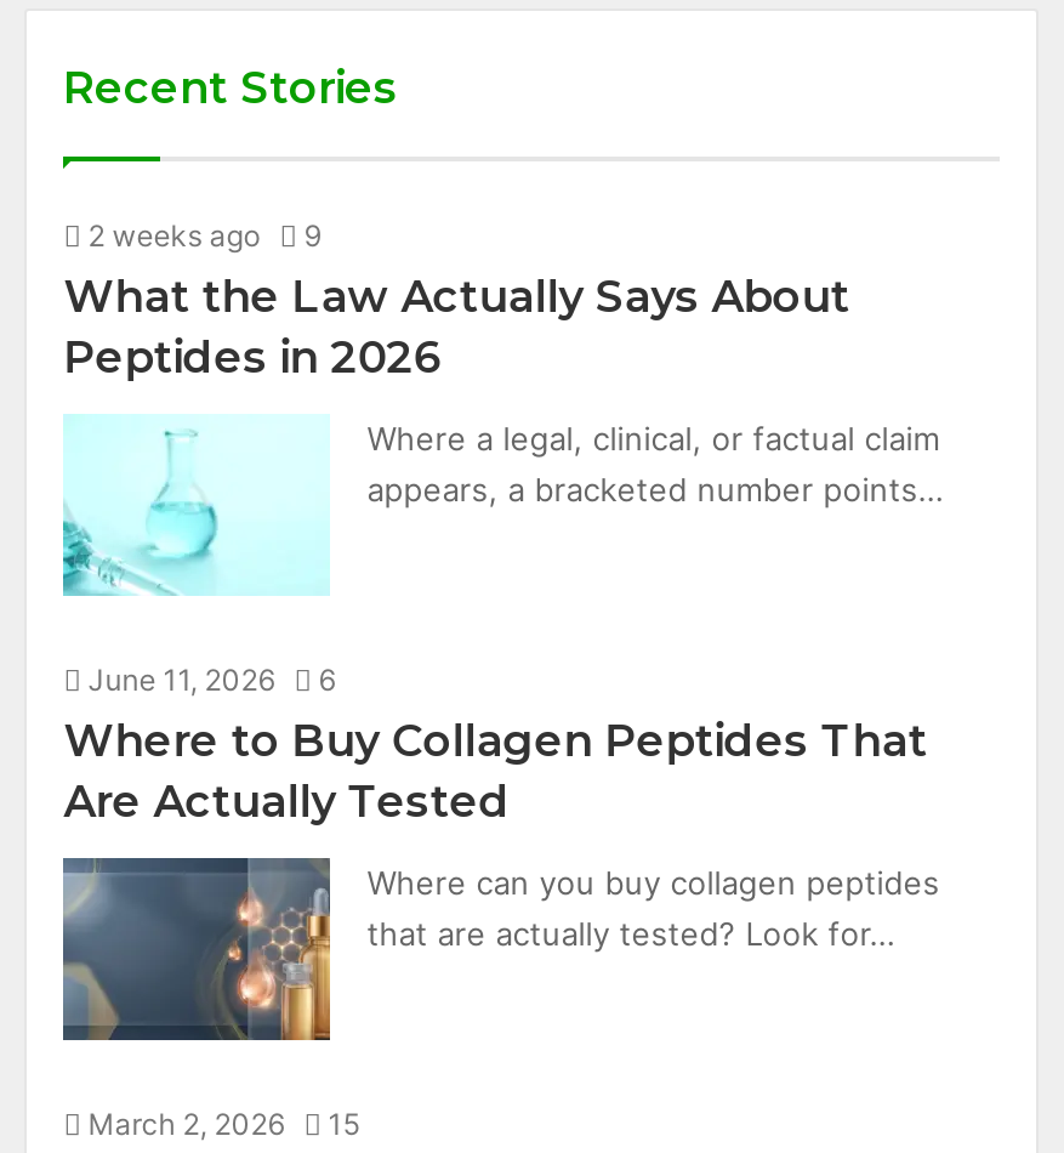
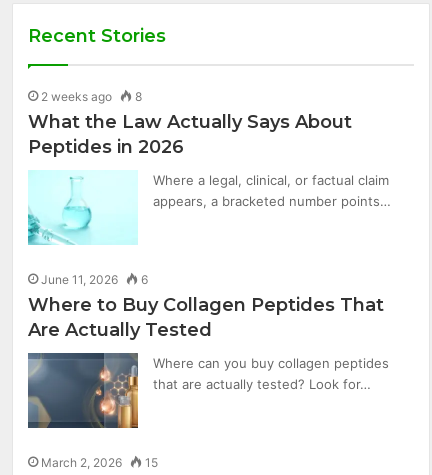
[88,217,321,253] 2 weeks ago 9 -> [41,89,142,104] 2 weeks ago 8

